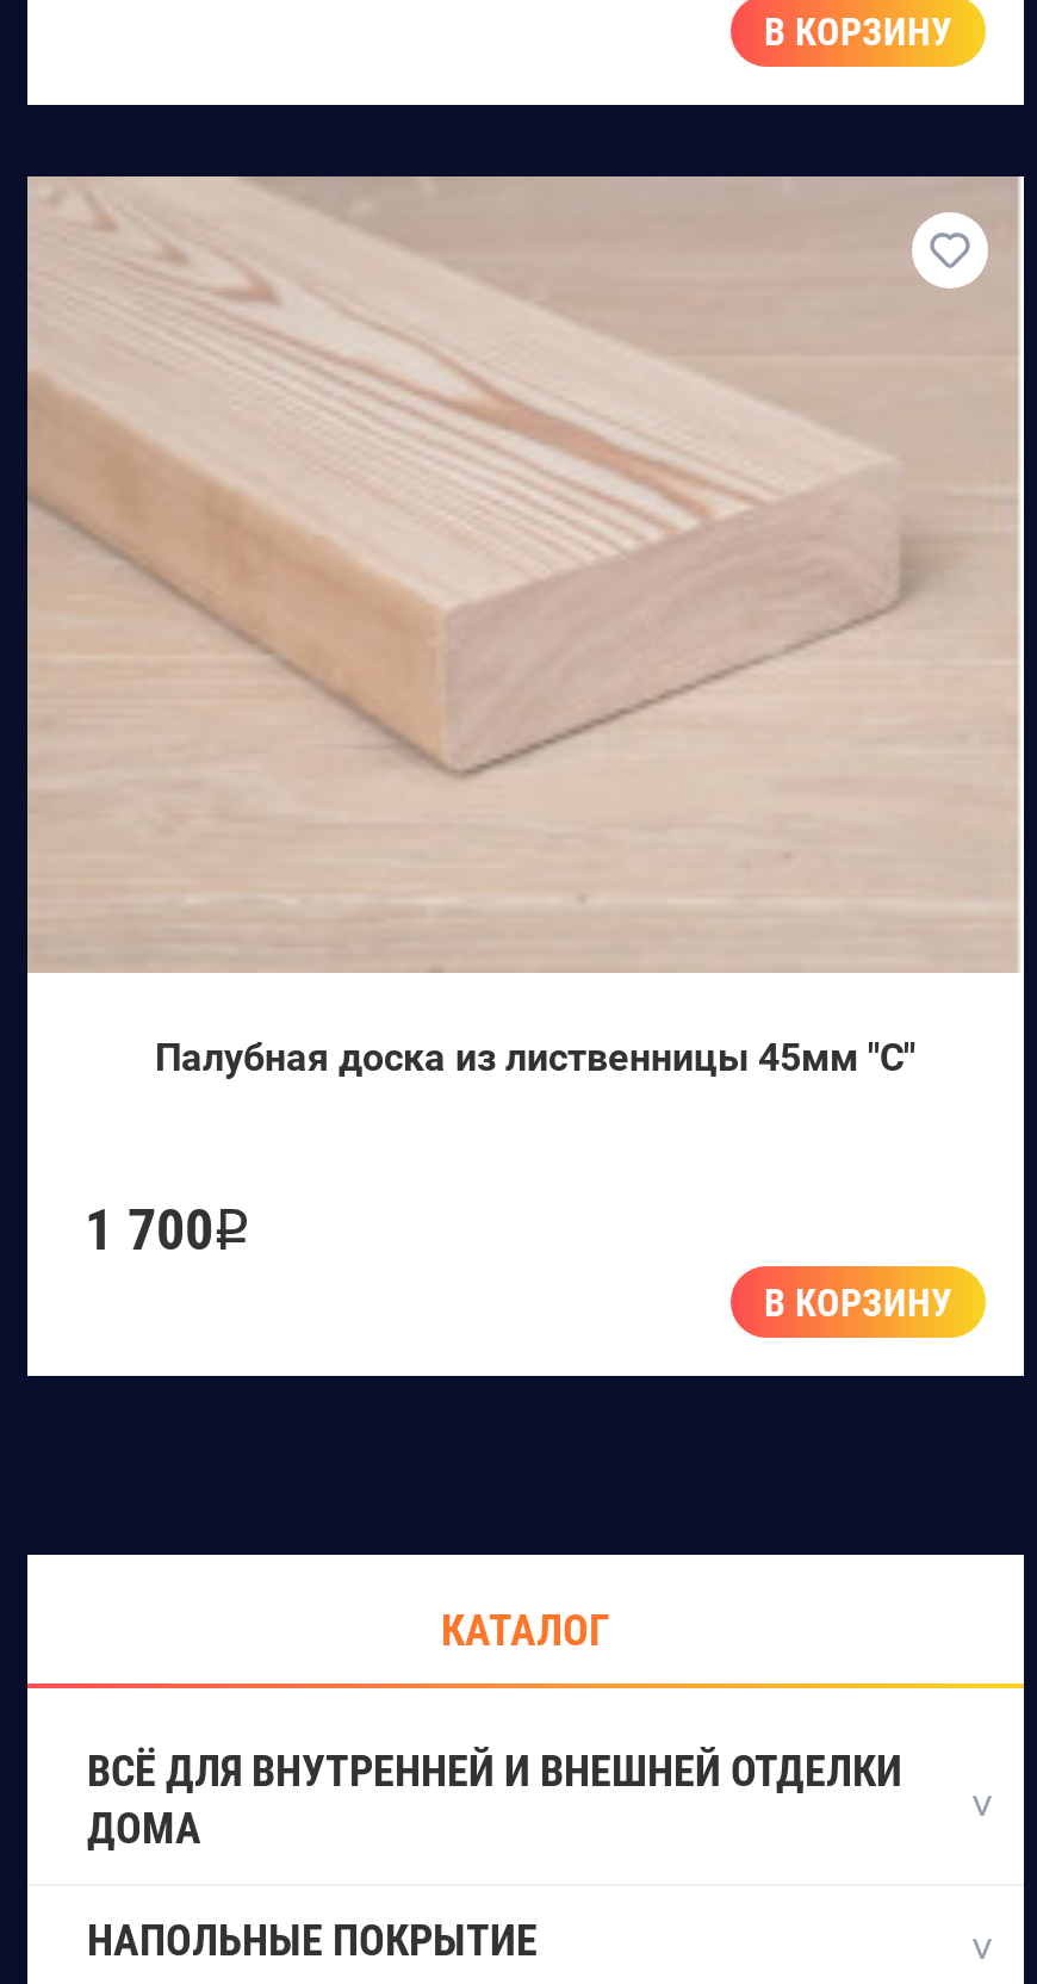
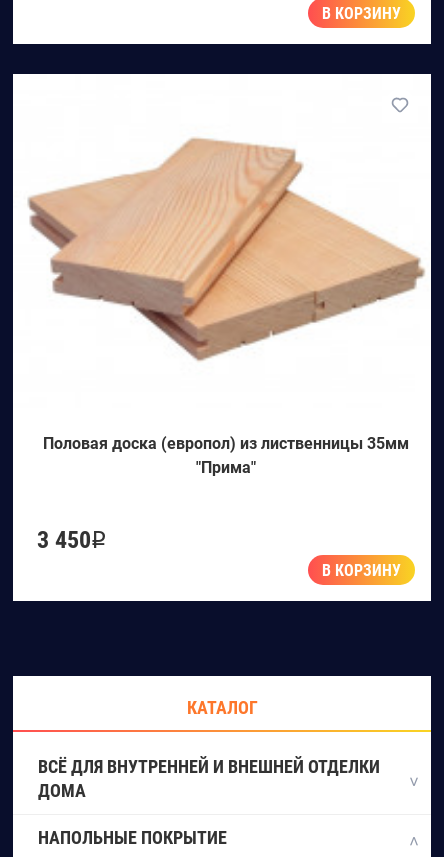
[25,174,1022,1081] [image] | Палубная доска из лиственницы 45мм "C" -> [12,73,430,477] [image] | Половая доска (европол) из лиственницы 35мм | "Прима"
[85,1198,249,1264] 1 700q -> [37,526,106,554] 3 450q

